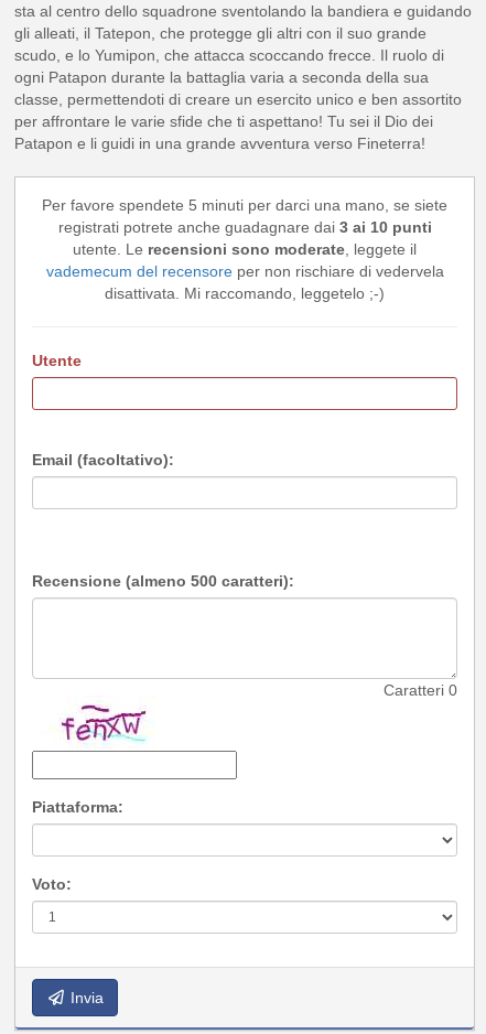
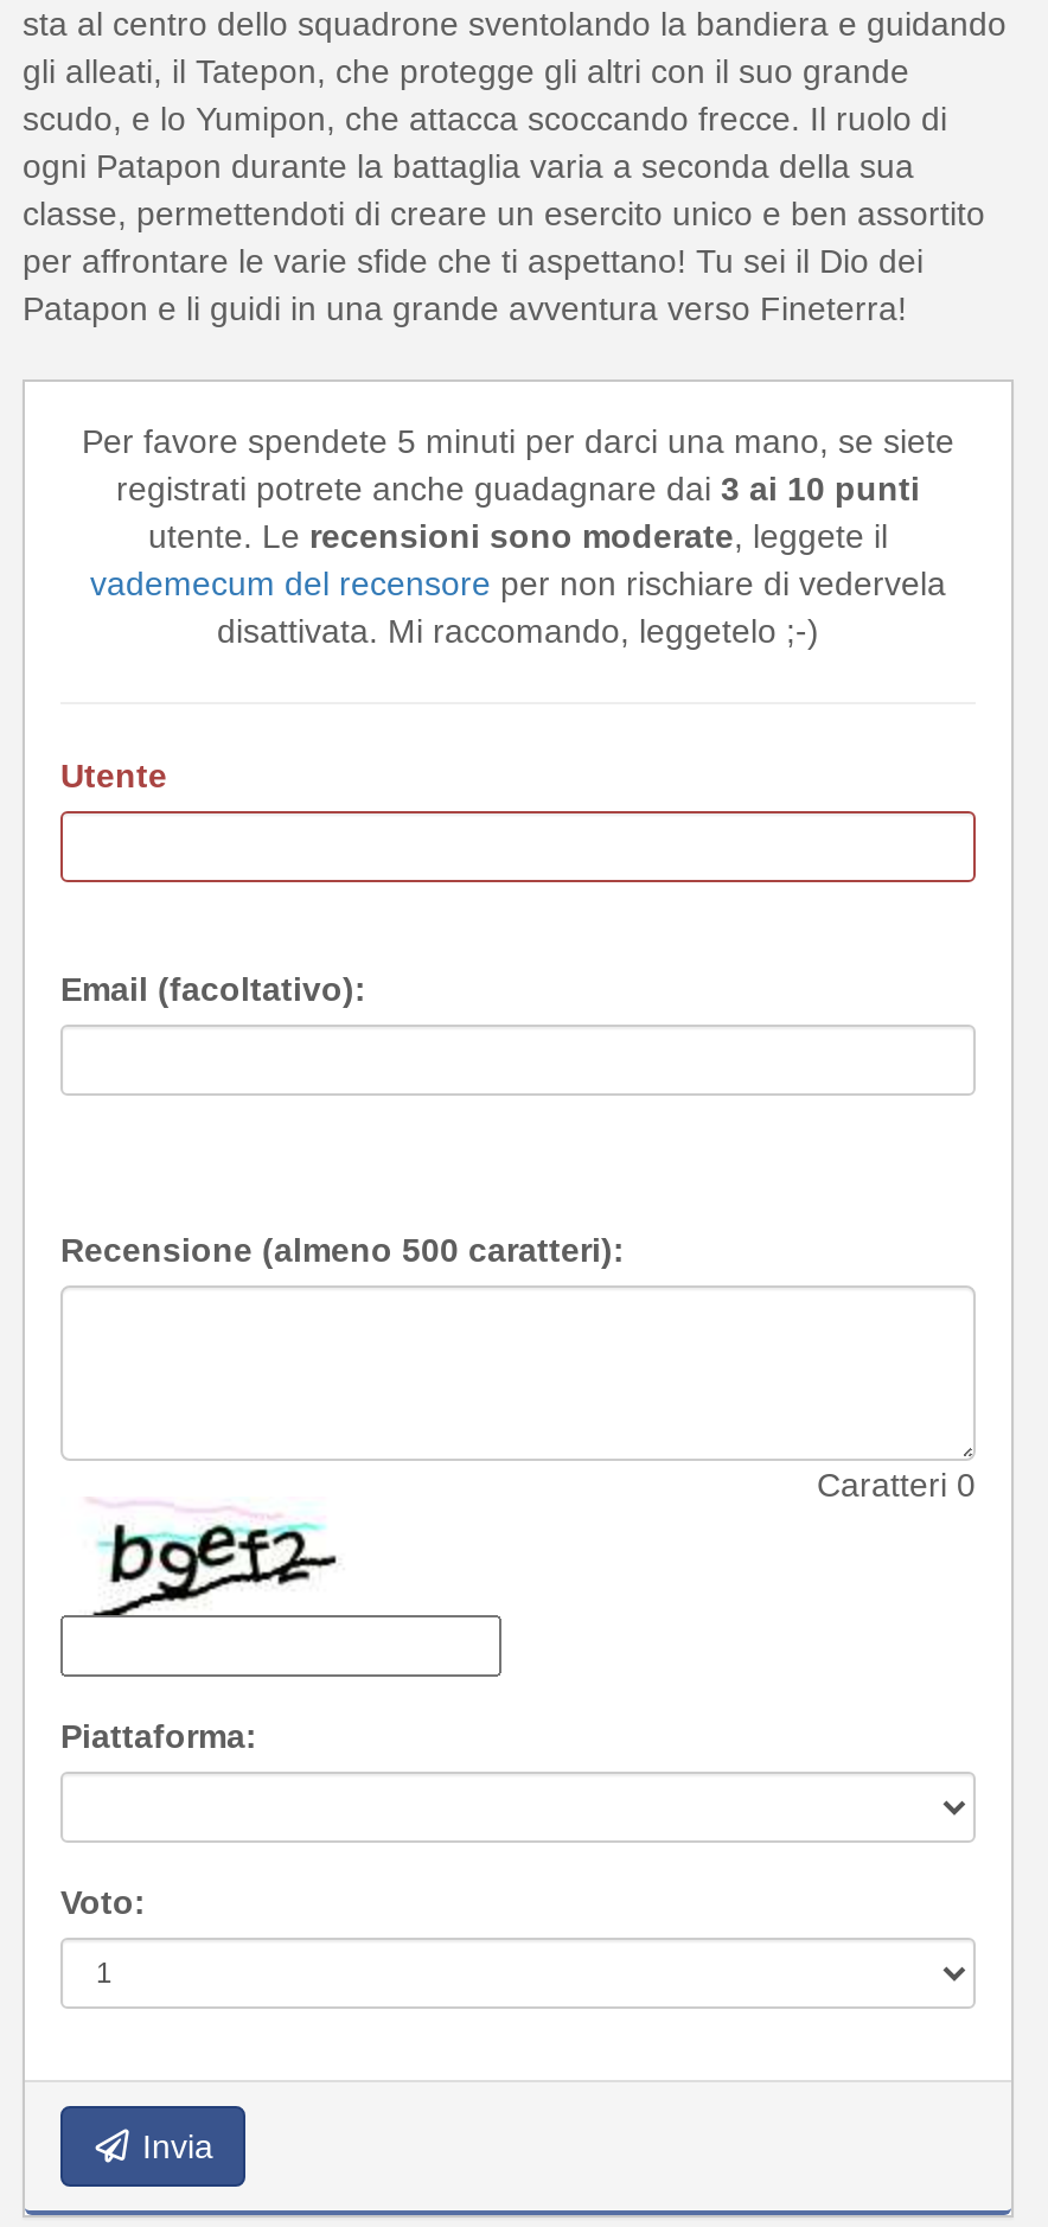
[45,697,161,753] [image] -> [89,1499,340,1617] [image]

